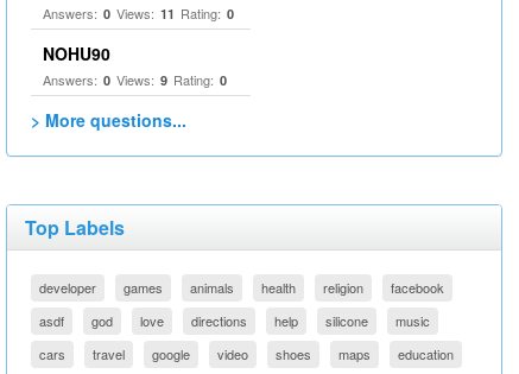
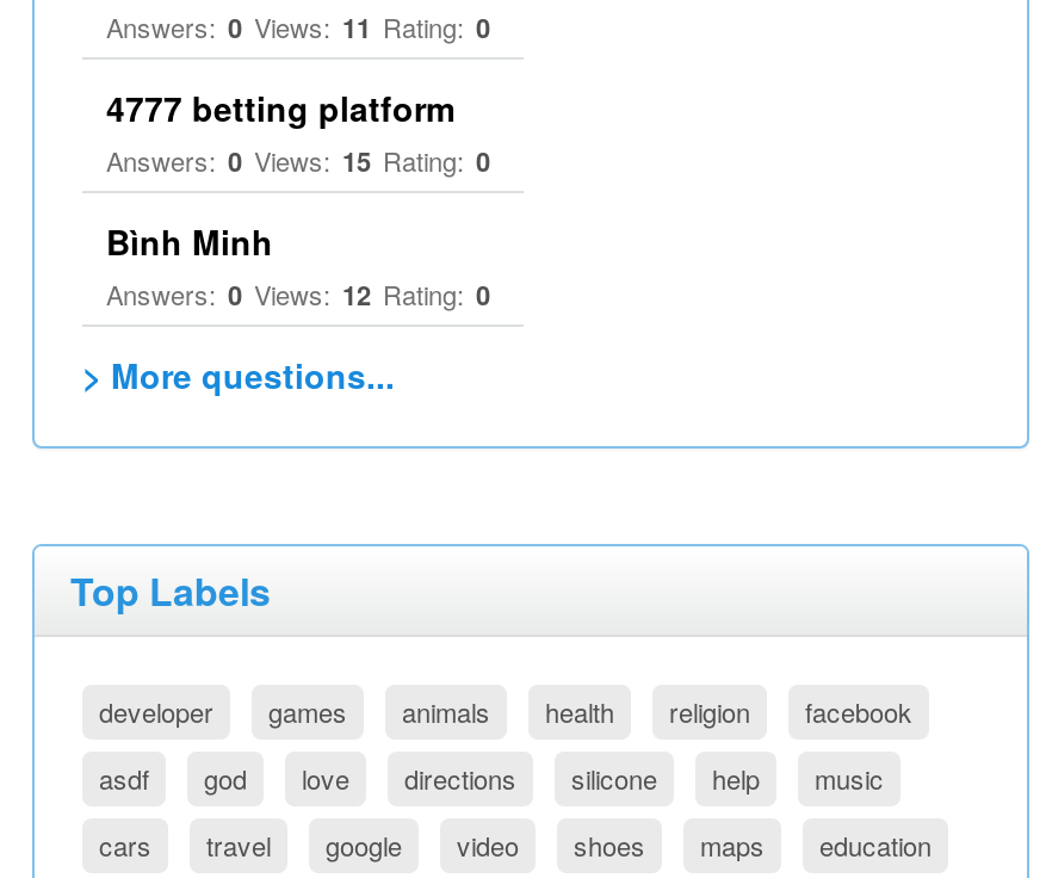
[43,42,227,89] NOHU90 | Answers: 0 Views: 9 Rating: 0 -> [106,84,490,313] 4777 betting platform | Answers: 0 Views: 15 Rating: 0 | Bình Minh | Answers: 0 Views: 12 Rating: 0
moved [325,311,368,330] -> [571,759,657,797]: silicone

